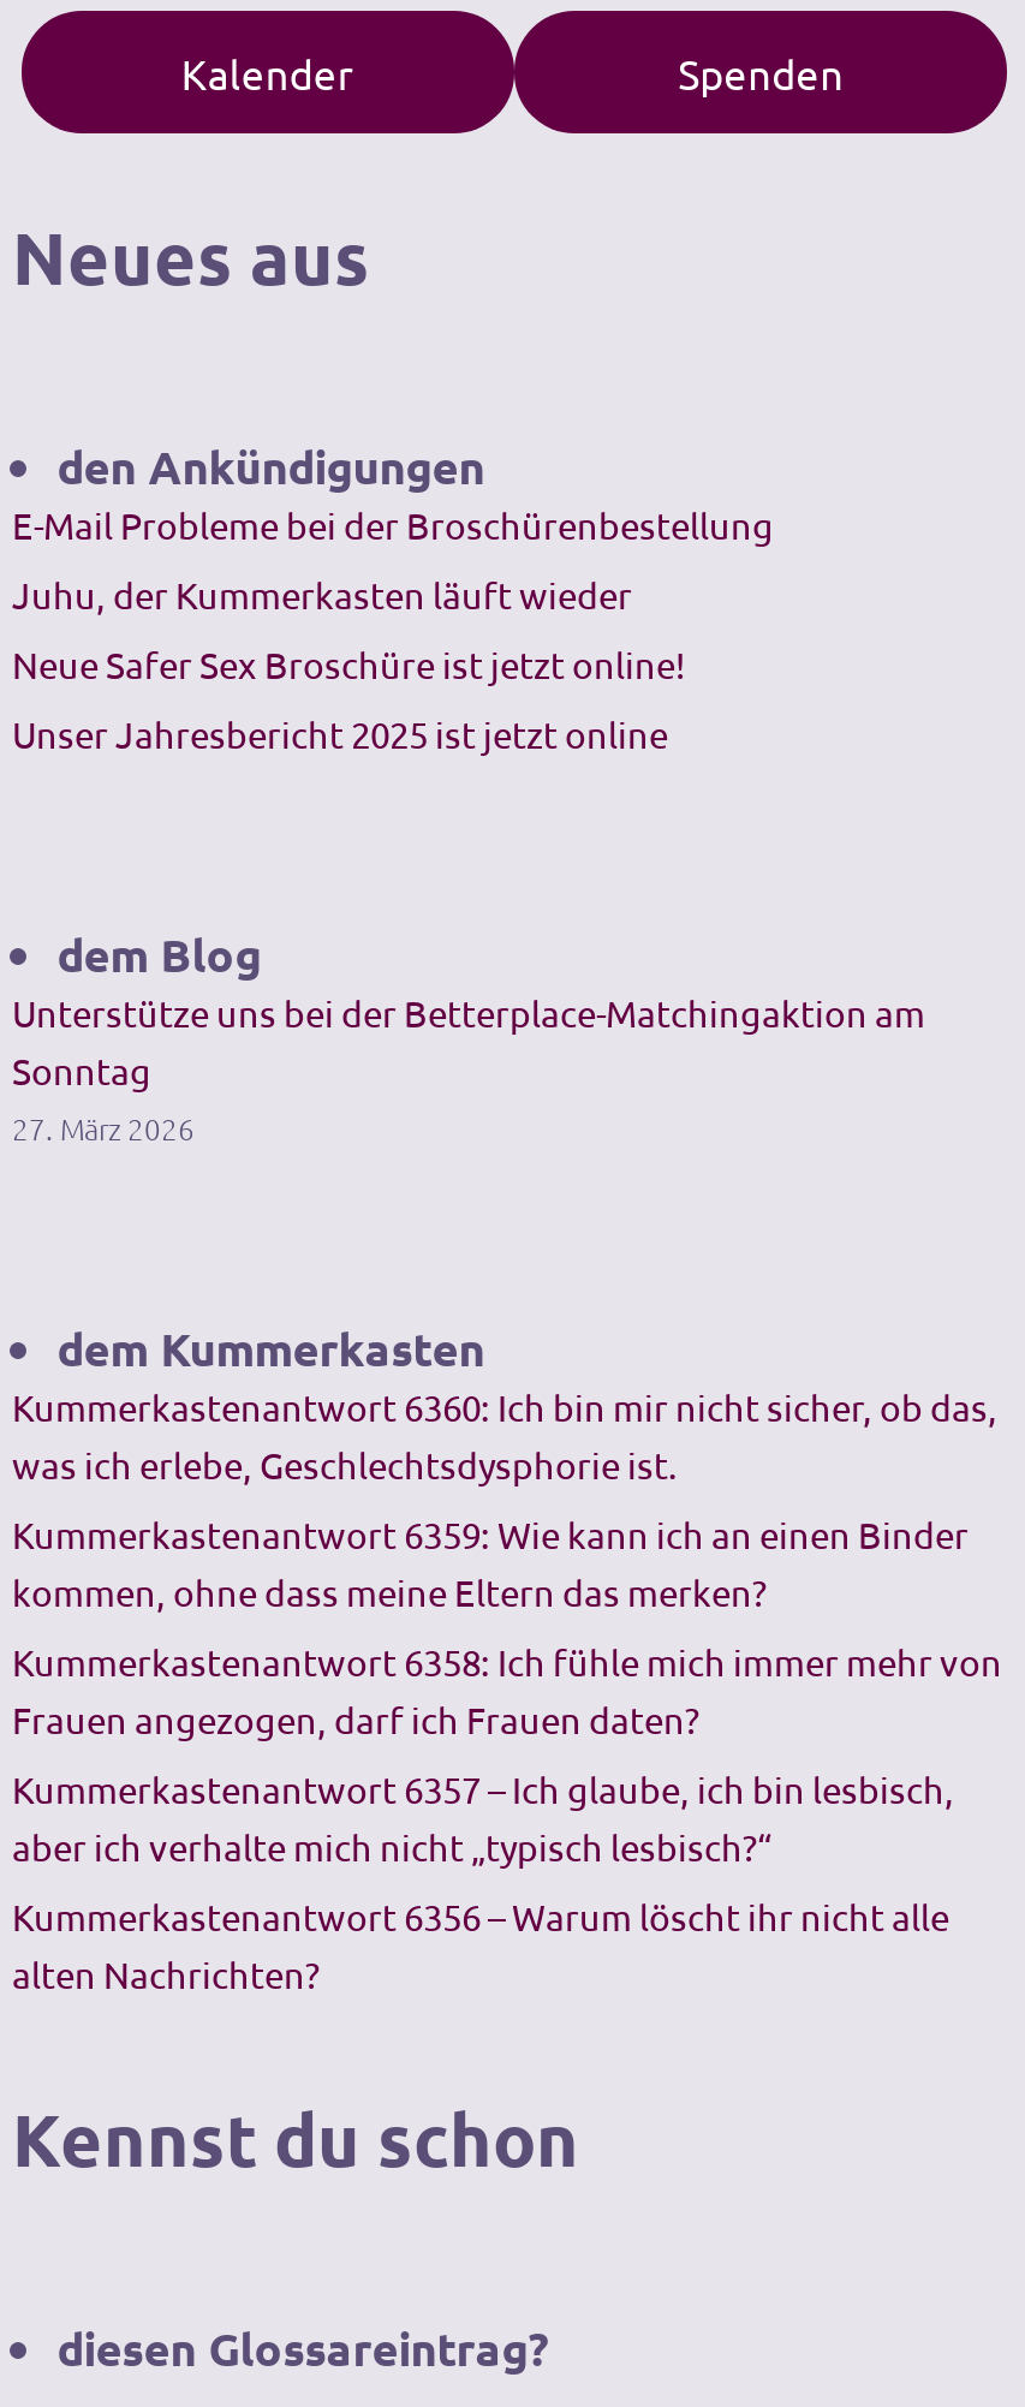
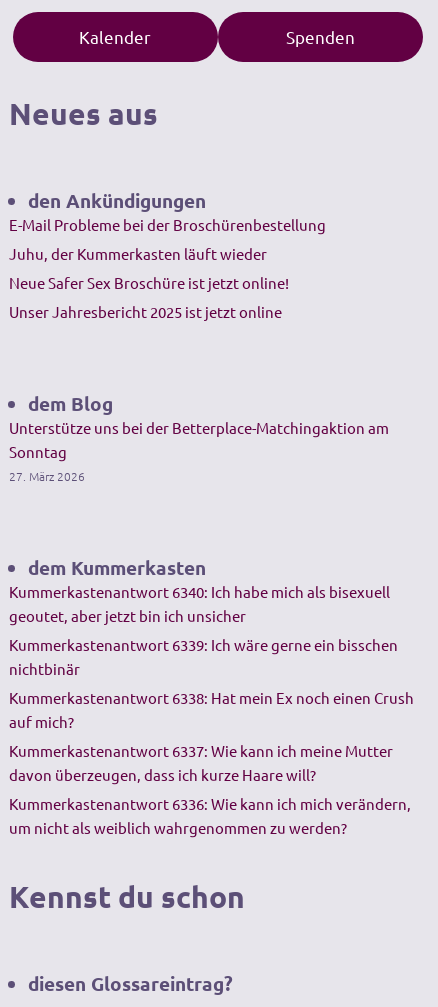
[12,1383,997,1487] Kummerkastenantwort 6360: Ich bin mir nicht sicher, ob das, | was ich erlebe, Geschlechtsdysphorie ist. -> [9,582,390,625] Kummerkastenantwort 6340: Ich habe mich als bisexuell | geoutet, aber jetzt bin ich unsicher
[12,1511,969,1614] Kummerkastenantwort 6359: Wie kann ich an einen Binder | kommen, ohne dass meine Eltern das merken? -> [9,635,398,678] Kummerkastenantwort 6339: Ich wäre gerne ein bisschen | nichtbinär
[12,1638,1002,1741] Kummerkastenantwort 6358: Ich fühle mich immer mehr von | Frauen angezogen, darf ich Frauen daten? -> [9,688,414,731] Kummerkastenantwort 6338: Hat mein Ex noch einen Crush | auf mich?
[12,1766,954,1869] Kummerkastenantwort 6357 – Ich glaube, ich bin lesbisch, | aber ich verhalte mich nicht „typisch lesbisch?“ -> [9,741,393,784] Kummerkastenantwort 6337: Wie kann ich meine Mutter | davon überzeugen, dass ich kurze Haare will?
[12,1893,949,1996] Kummerkastenantwort 6356 – Warum löscht ihr nicht alle | alten Nachrichten? -> [9,794,411,837] Kummerkastenantwort 6336: Wie kann ich mich verändern, | um nicht als weiblich wahrgenommen zu werden?

